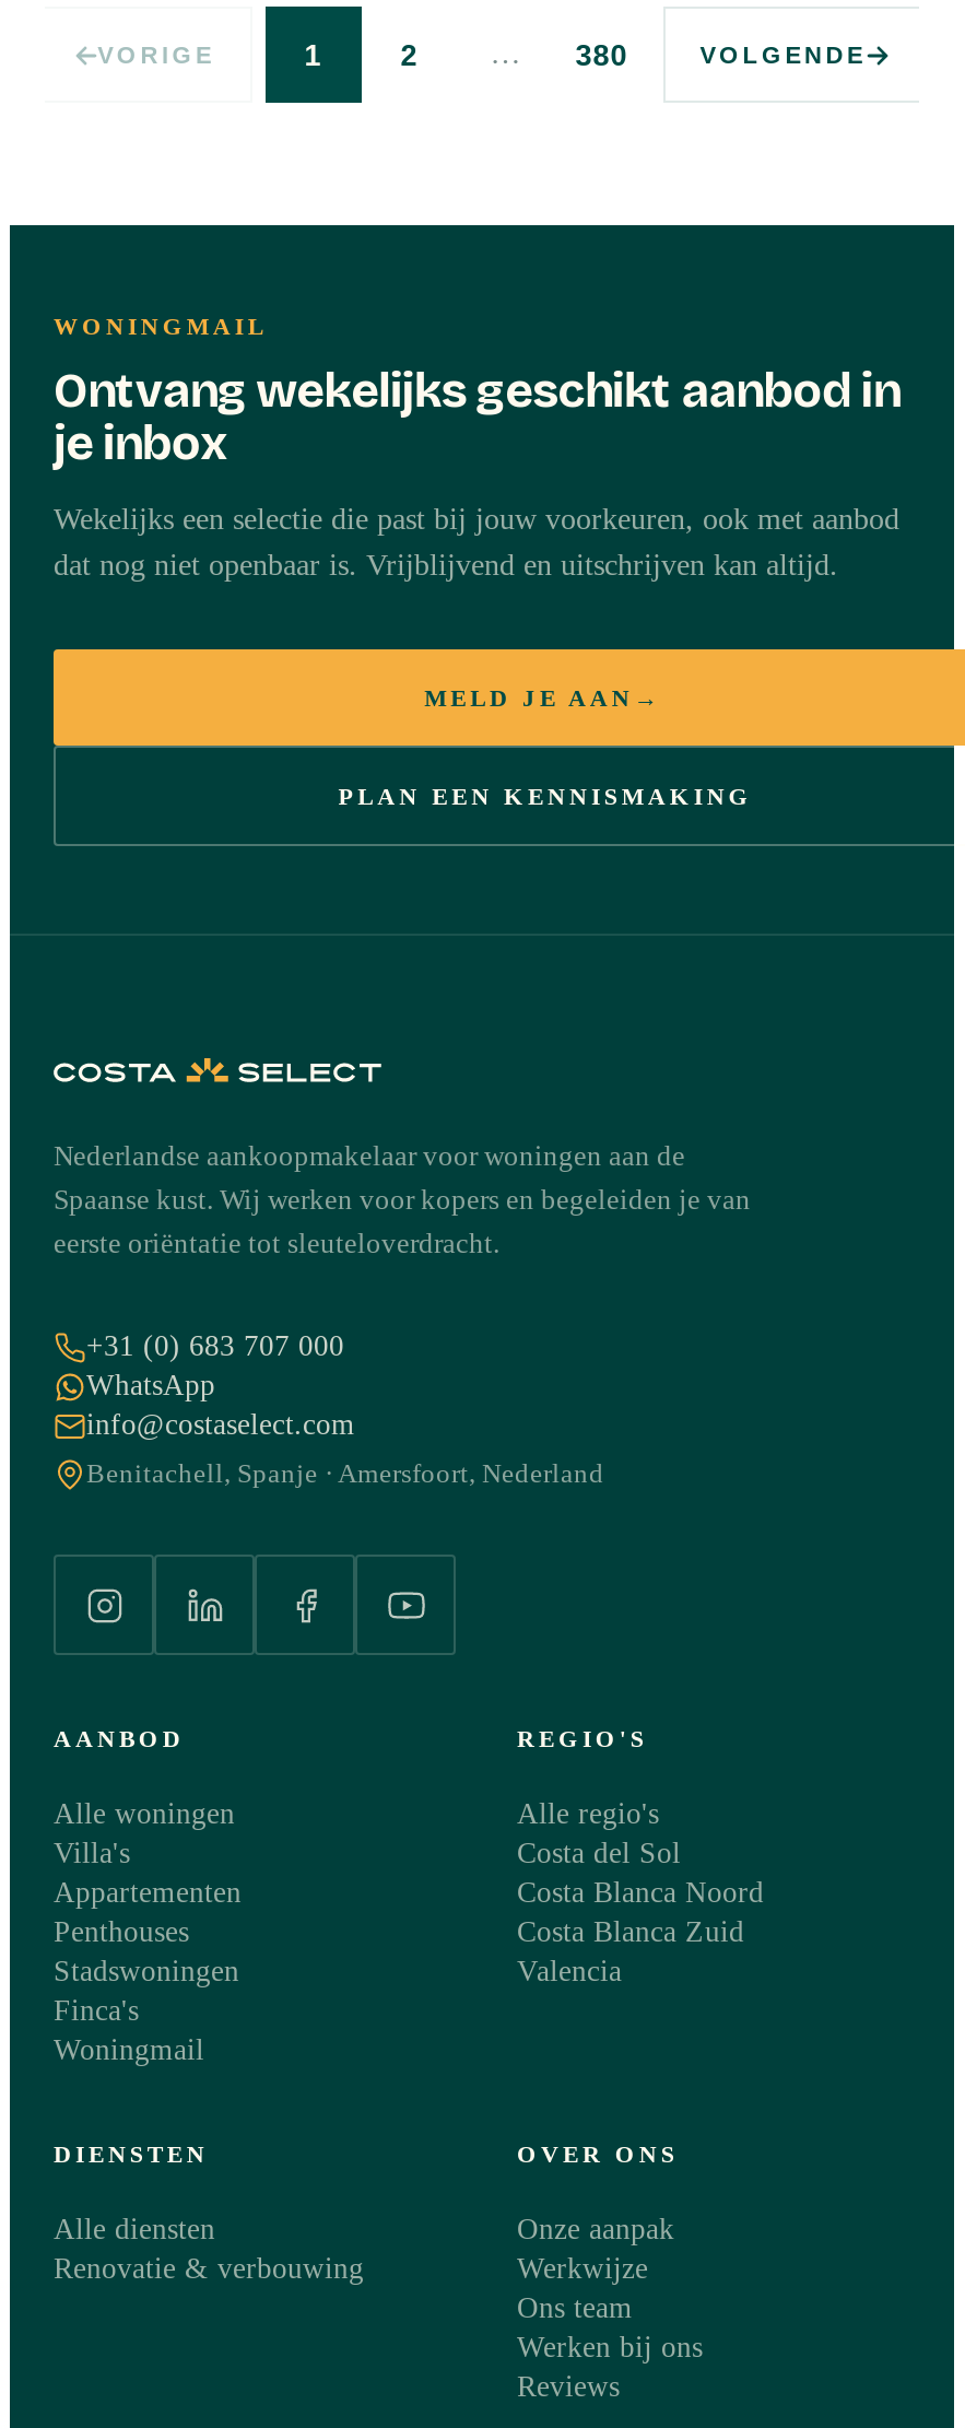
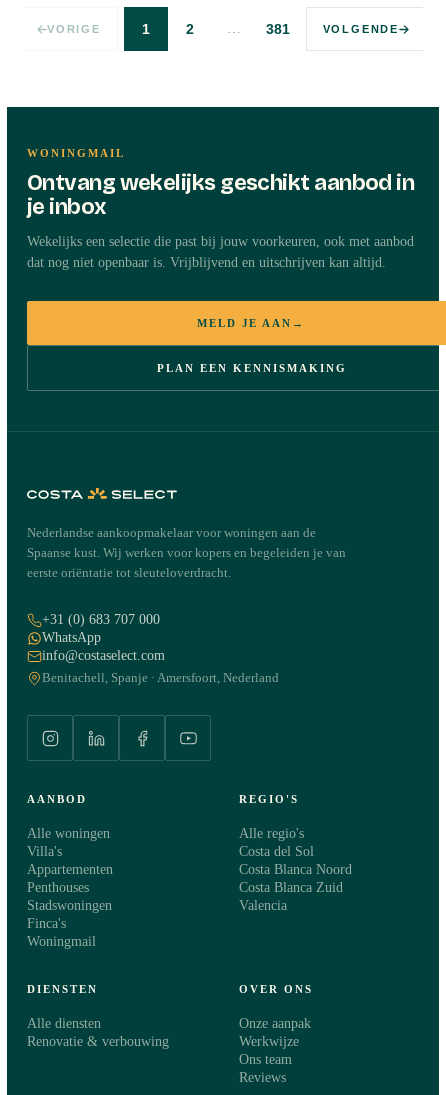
[575,38,628,71] 380 -> [266,21,290,36] 381
[517,2331,703,2364] Werken bij ons -> none

